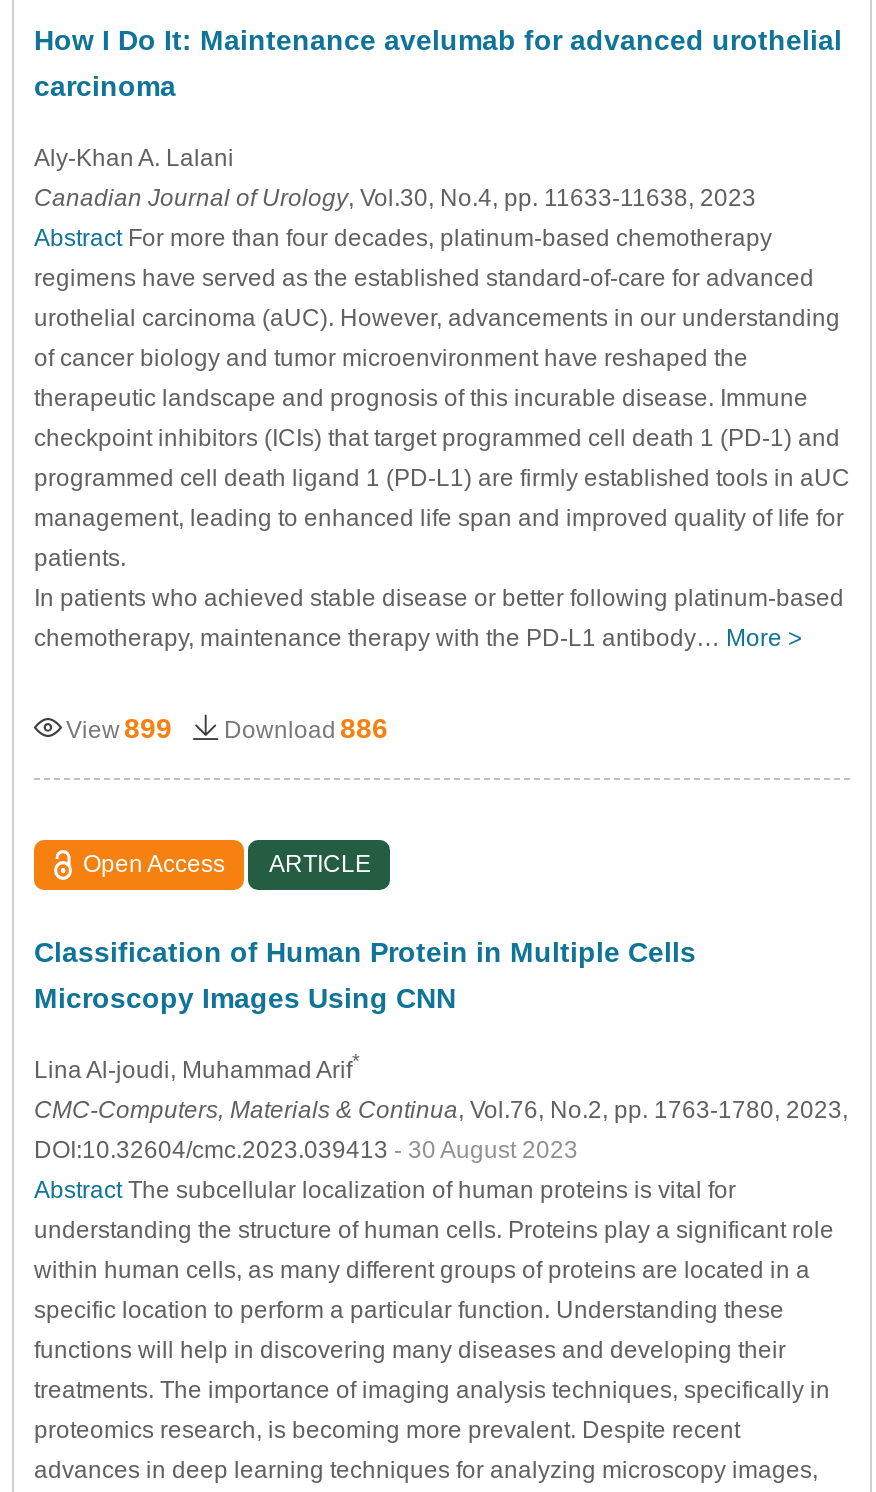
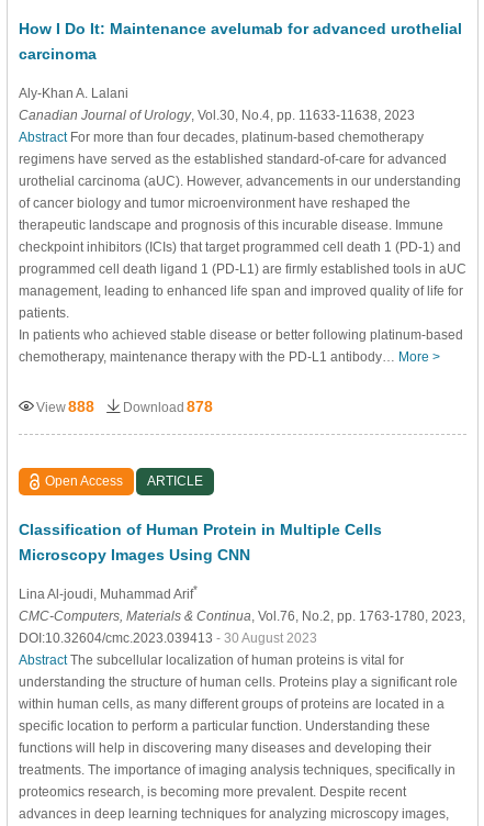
[66,712,172,744] View 899 -> [36,397,94,415] View 888
[224,712,388,744] Download 886 -> [123,397,213,415] Download 878

